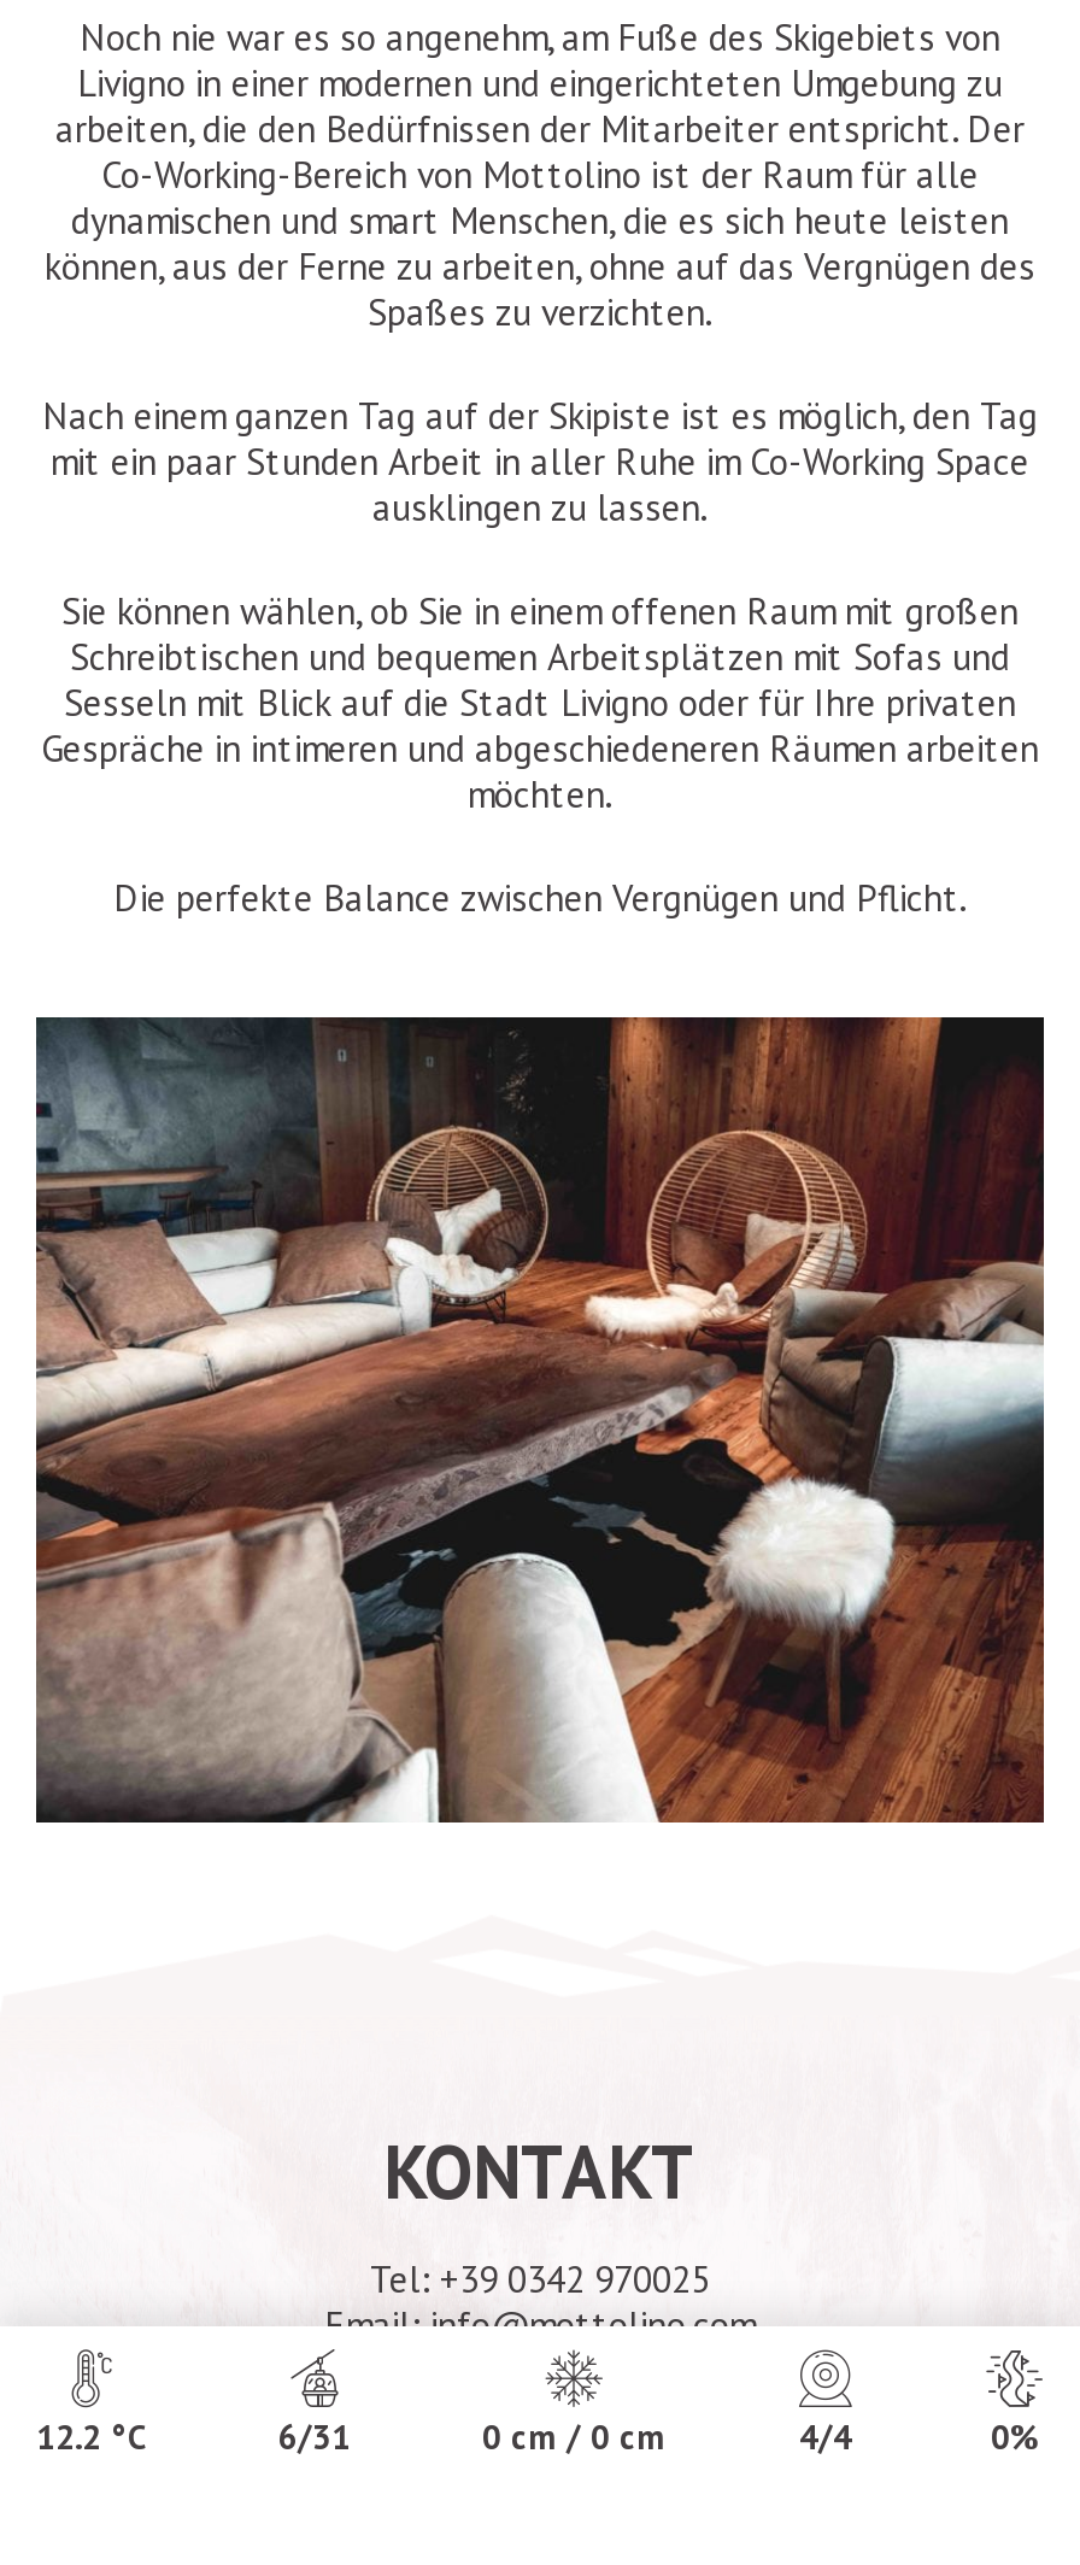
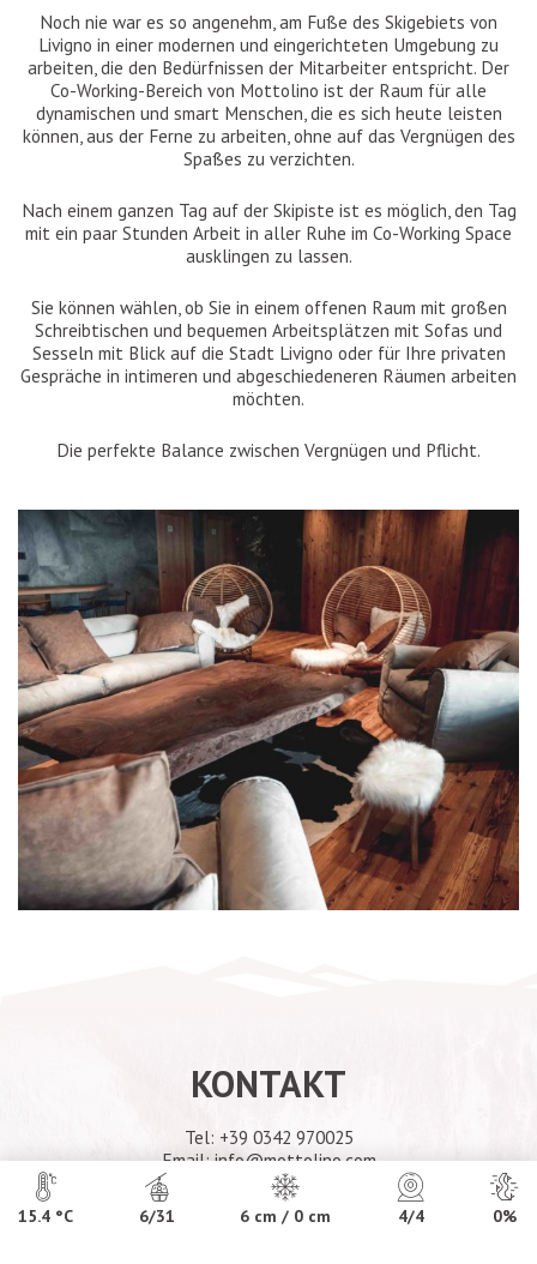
[36,2416,147,2459] 12.2 °C -> [18,1205,73,1227] 15.4 °C
[482,2416,665,2459] 0 cm / 0 cm -> [240,1205,331,1227] 6 cm / 0 cm

